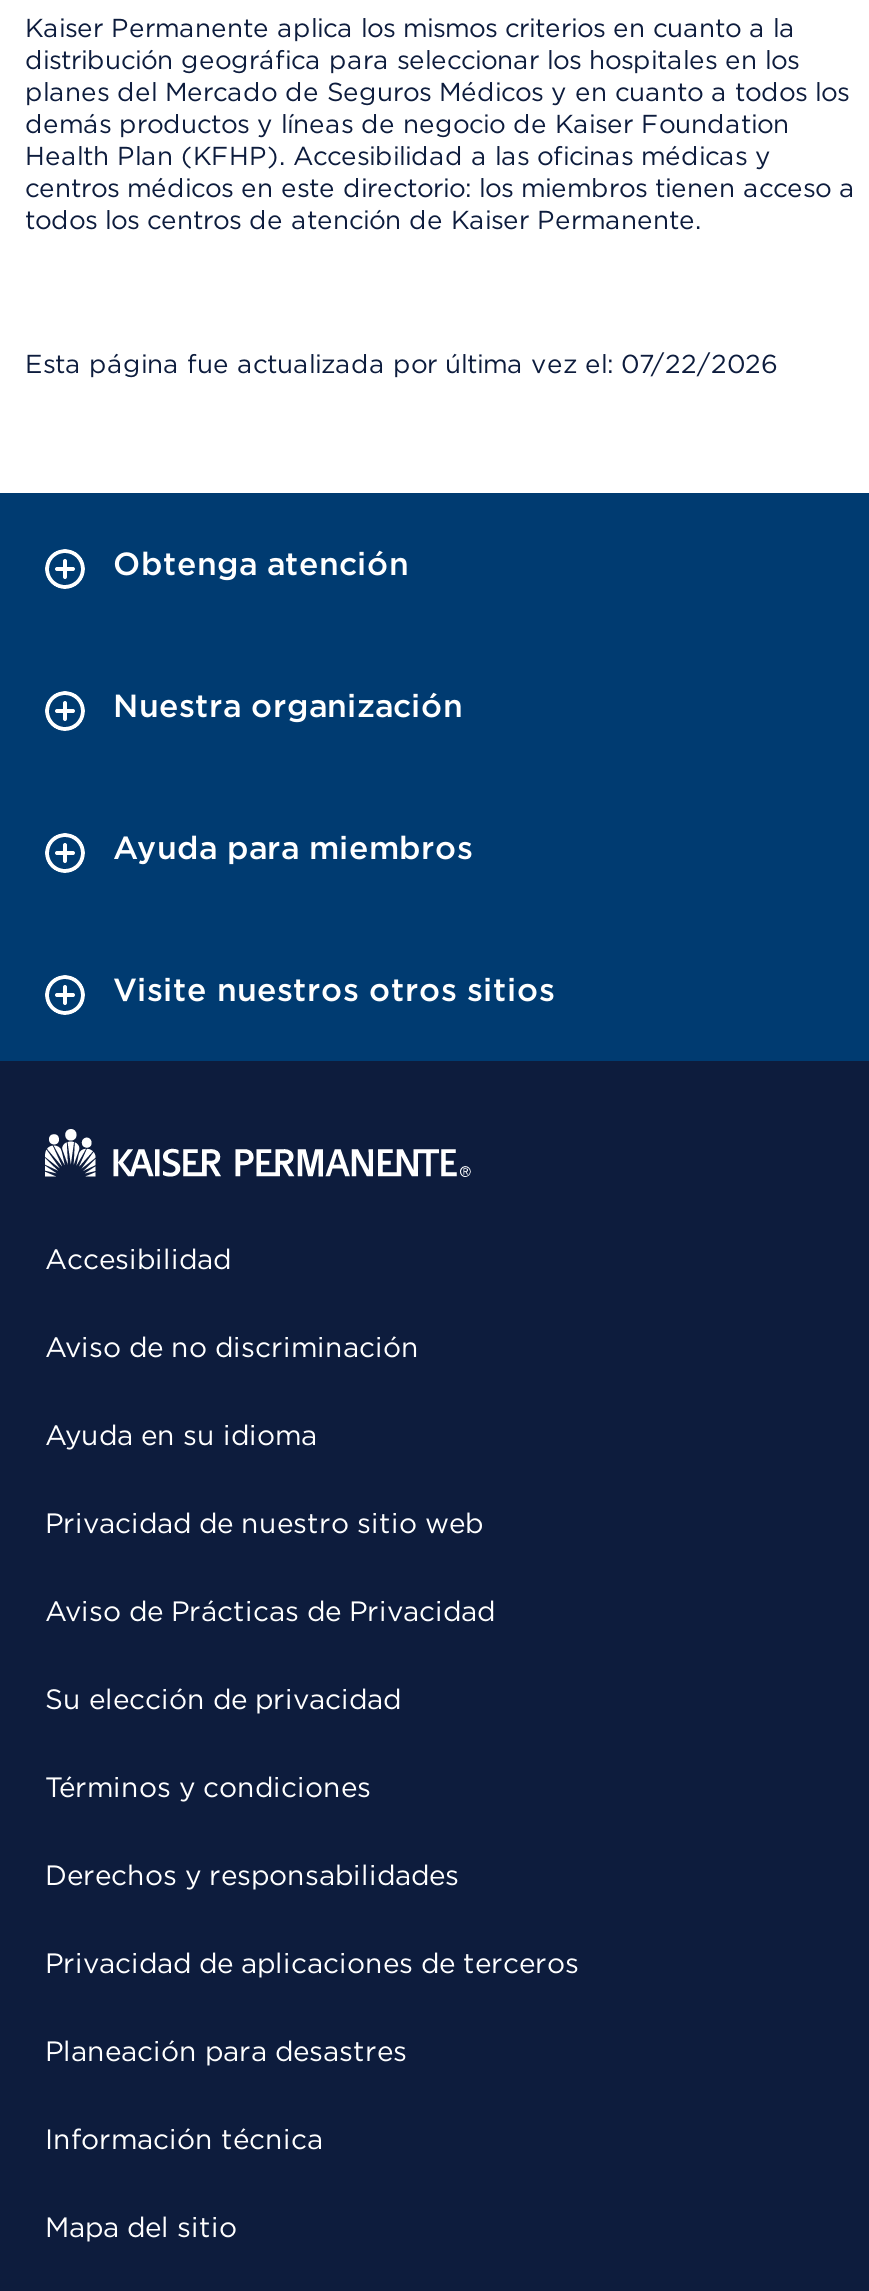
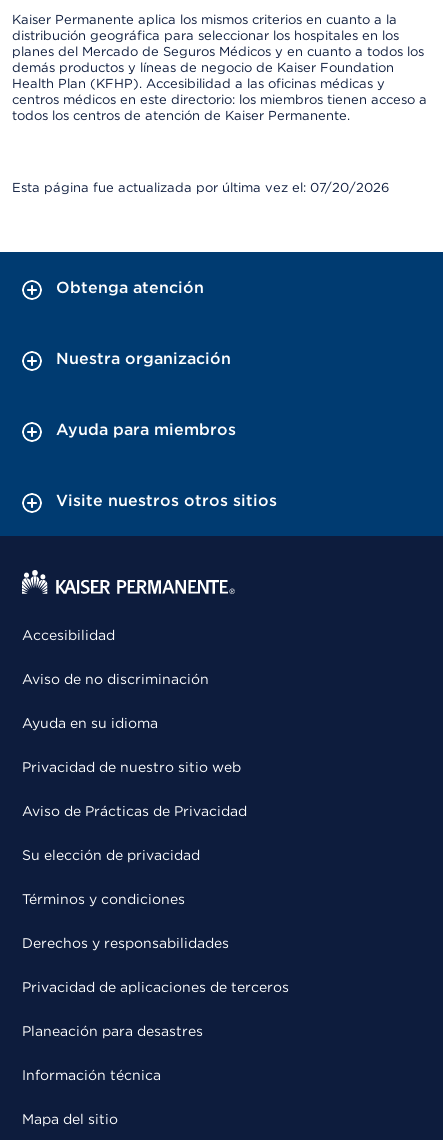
[25,349,777,379] Esta página fue actualizada por última vez el: 07/22/2026 -> [12,180,389,195] Esta página fue actualizada por última vez el: 07/20/2026

